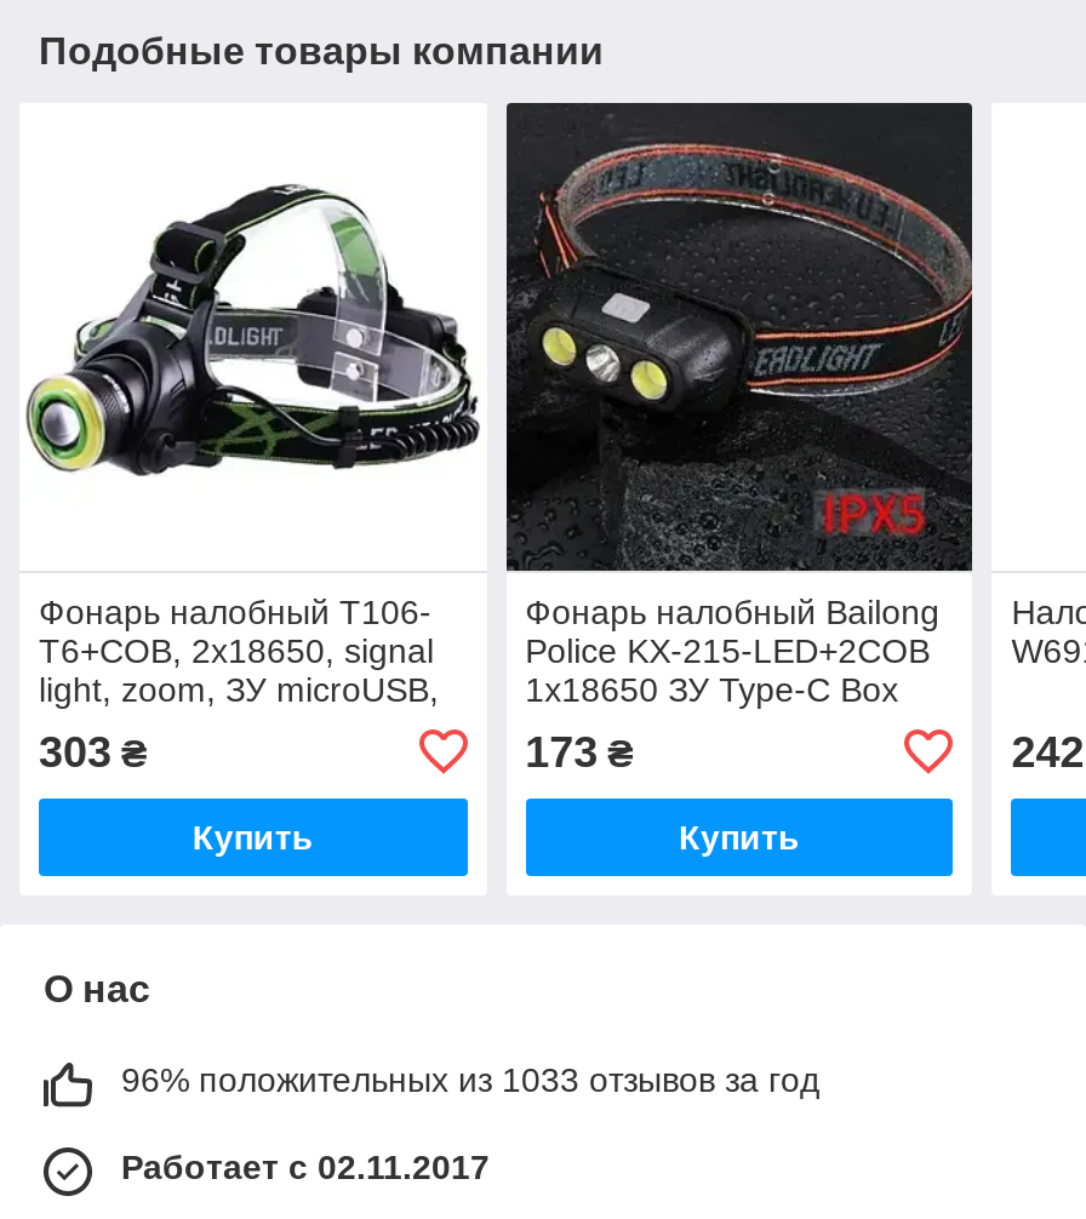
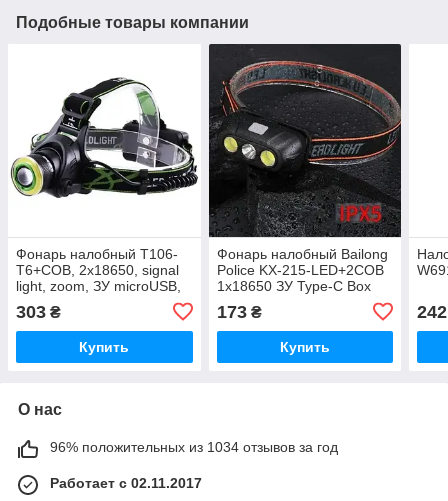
[121,1060,819,1099] 96% положительных из 1033 отзывов за год -> [50,439,338,455] 96% положительных из 1034 отзывов за год

